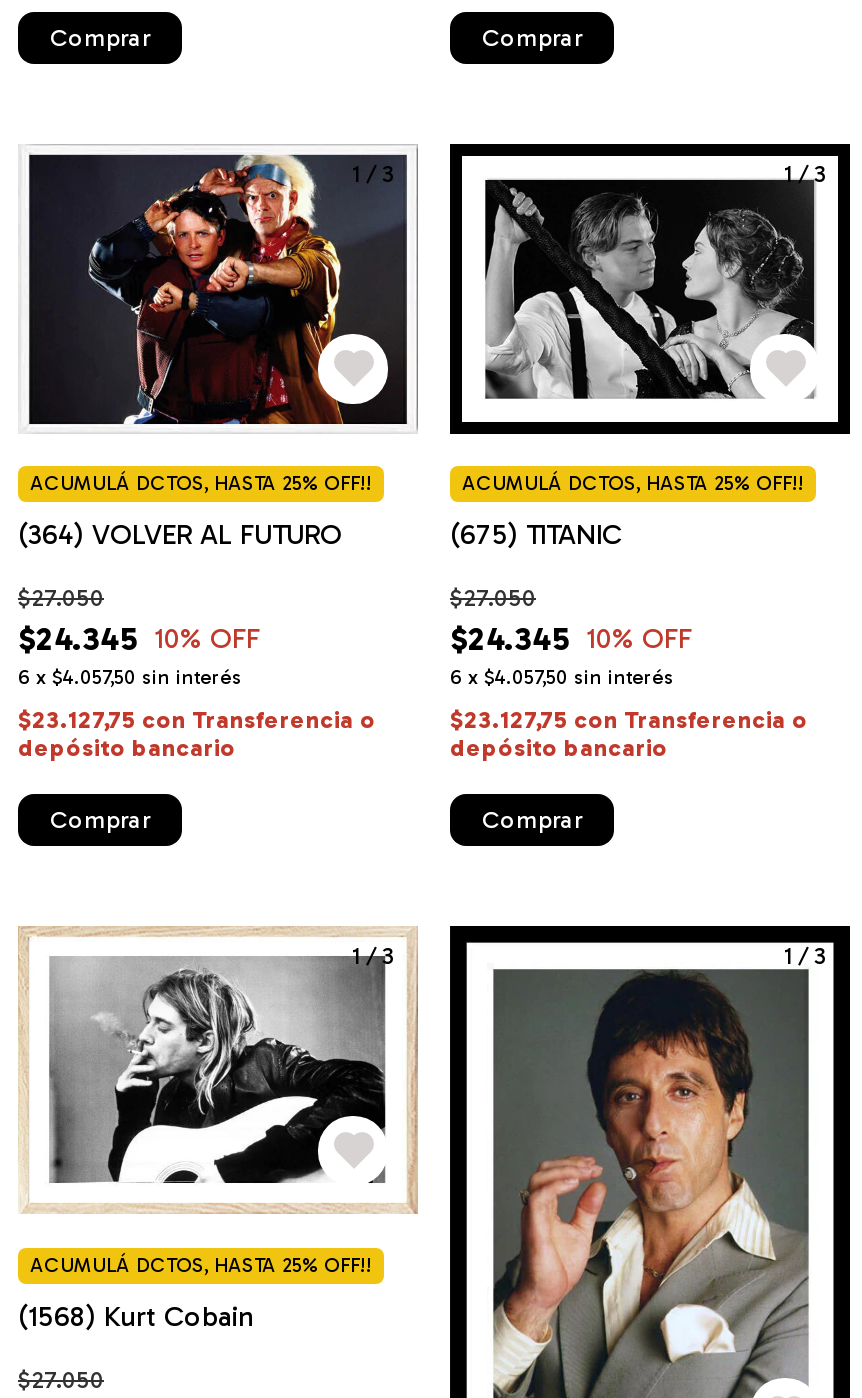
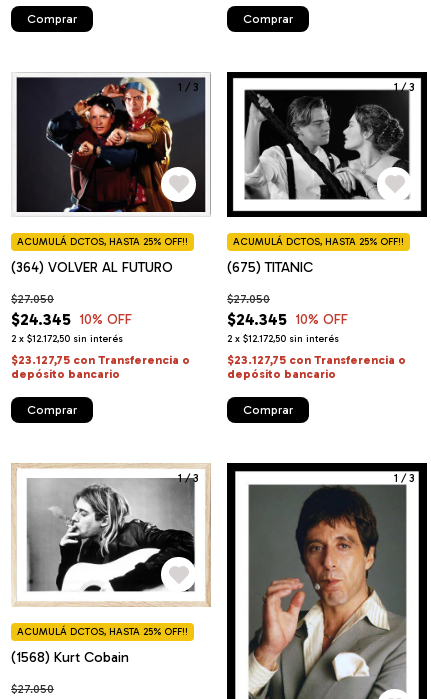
[18,666,242,690] 6 x $4.057,50 sin interés -> [11,333,123,345] 2 x $12.172,50 sin interés
[450,666,674,690] 6 x $4.057,50 sin interés -> [227,333,339,345] 2 x $12.172,50 sin interés

